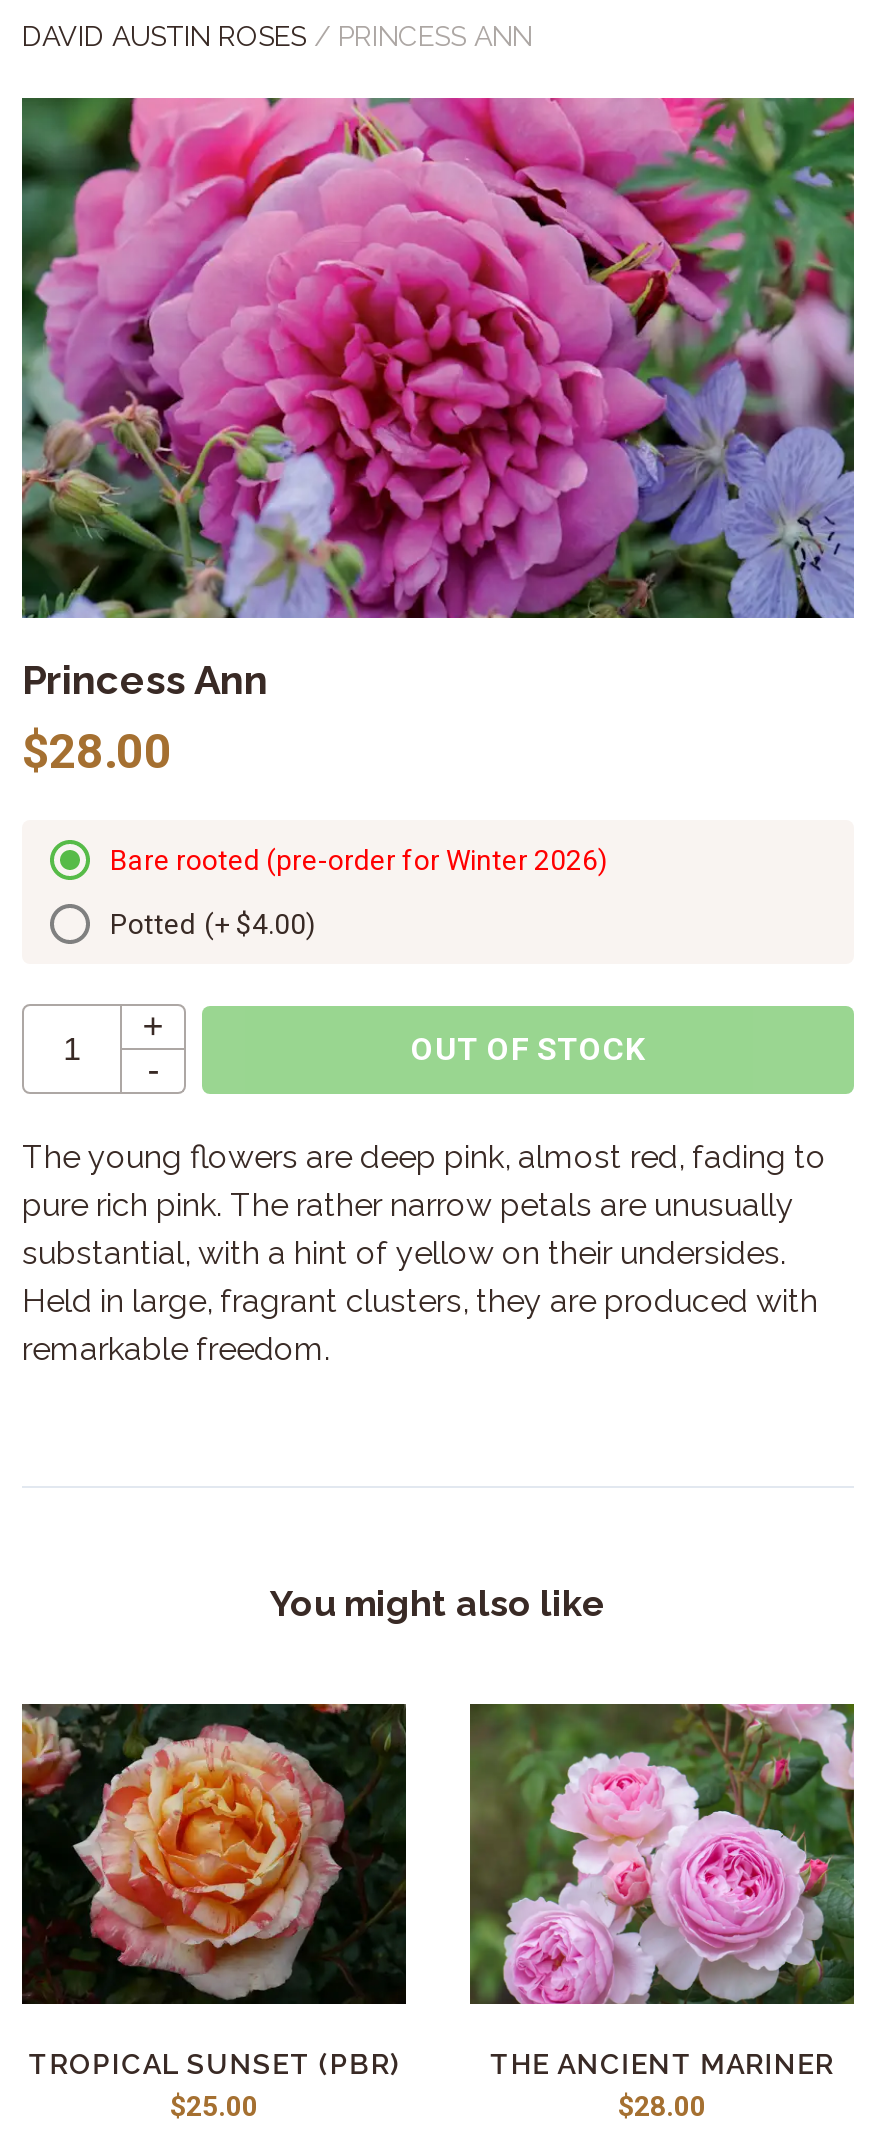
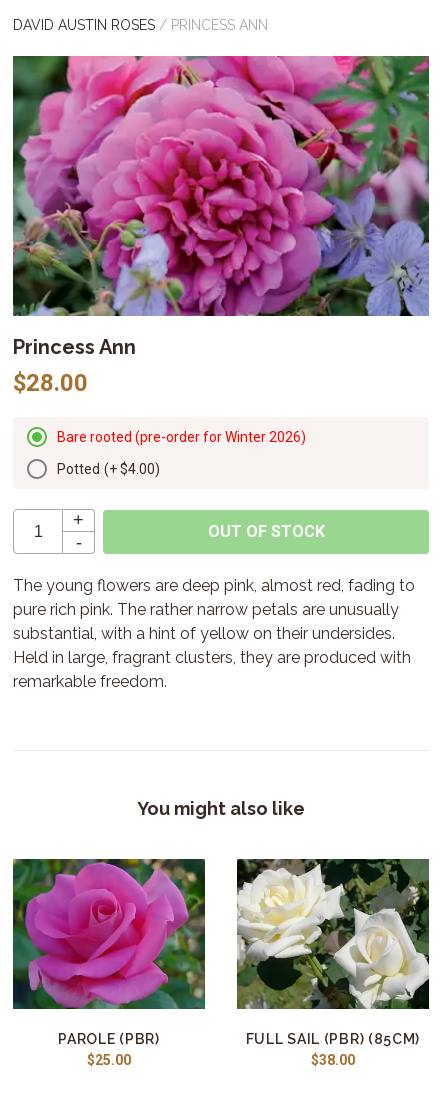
[20,1702,408,2080] [image] | TROPICAL SUNSET (PBR) -> [12,858,206,1047] [image] | PAROLE (PBR)
[470,1702,856,2122] [image] | THE ANCIENT MARINER | $28.00 -> [237,858,430,1068] [image] | FULL SAIL (PBR) (85CM) | $38.00

